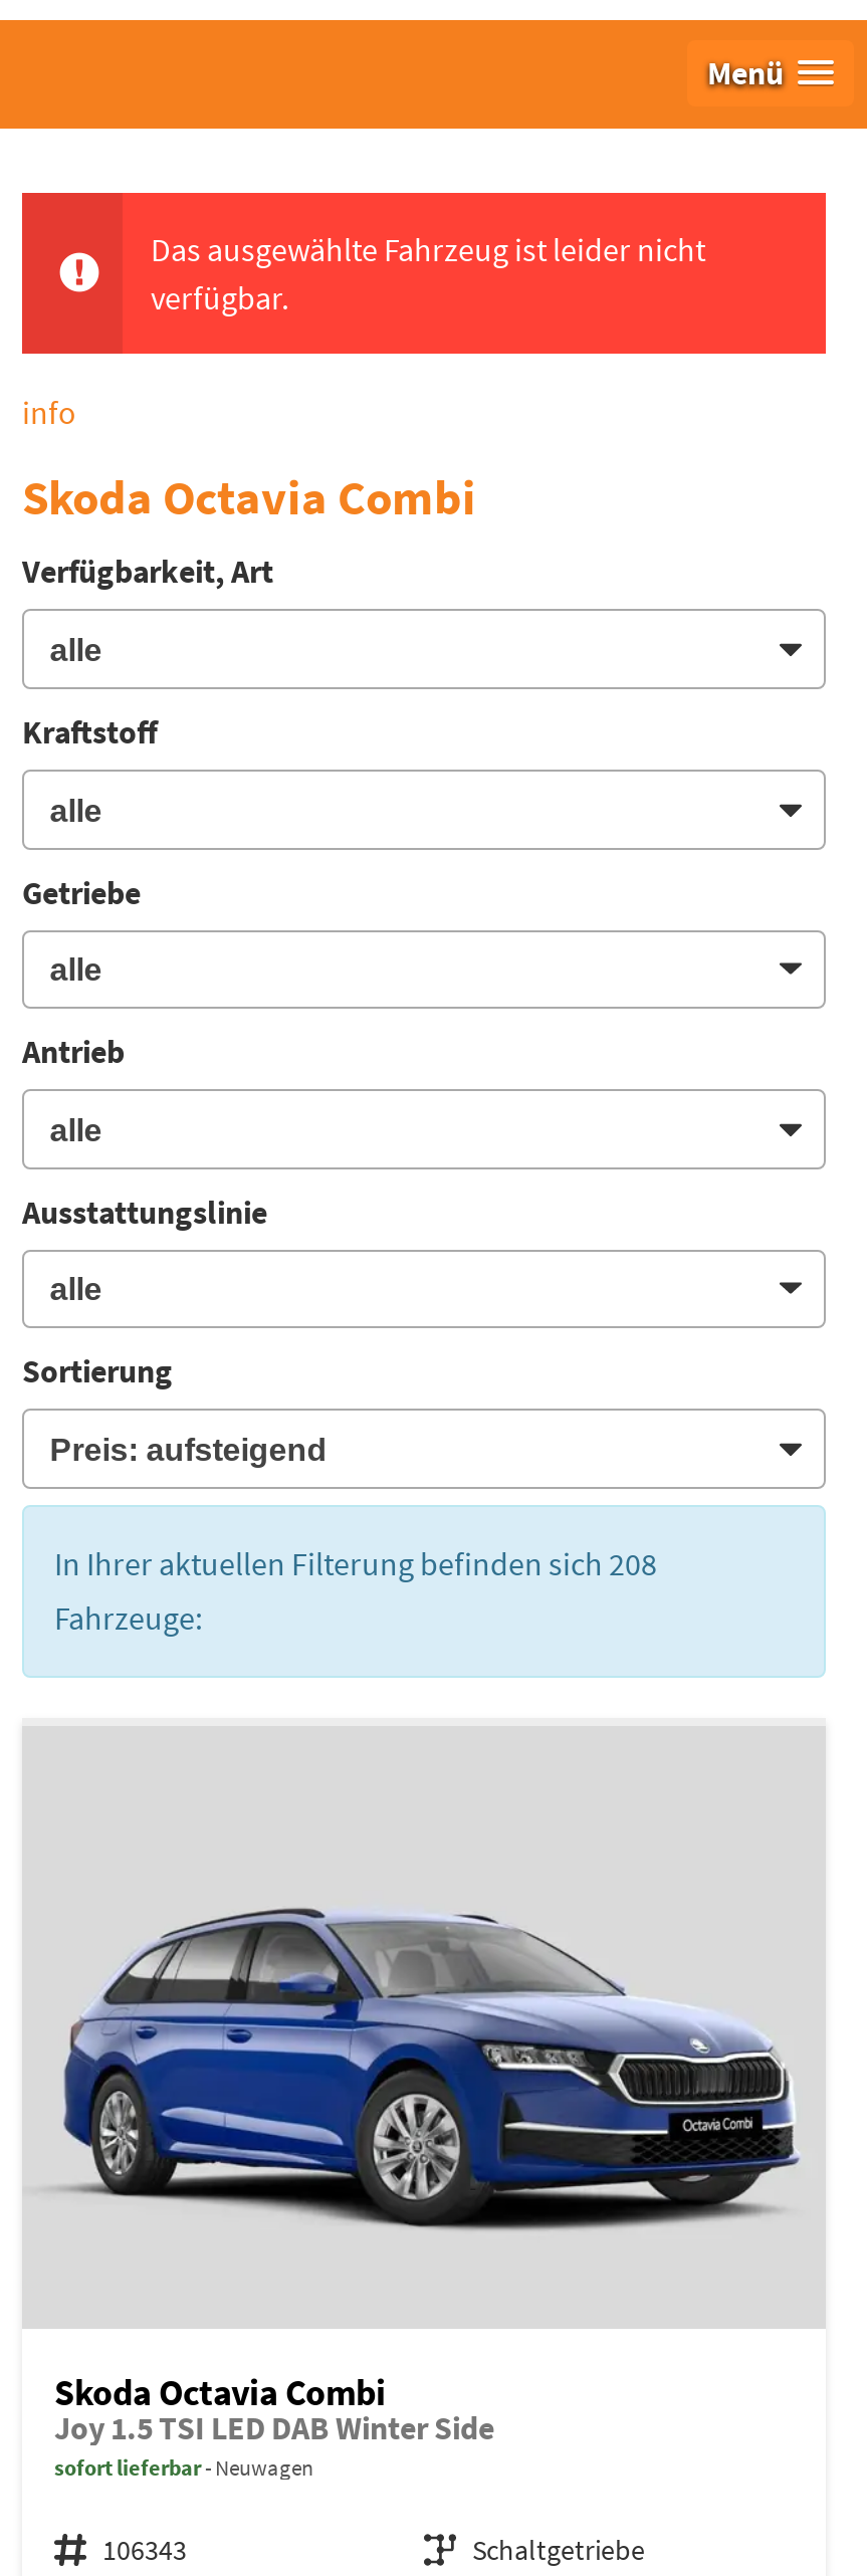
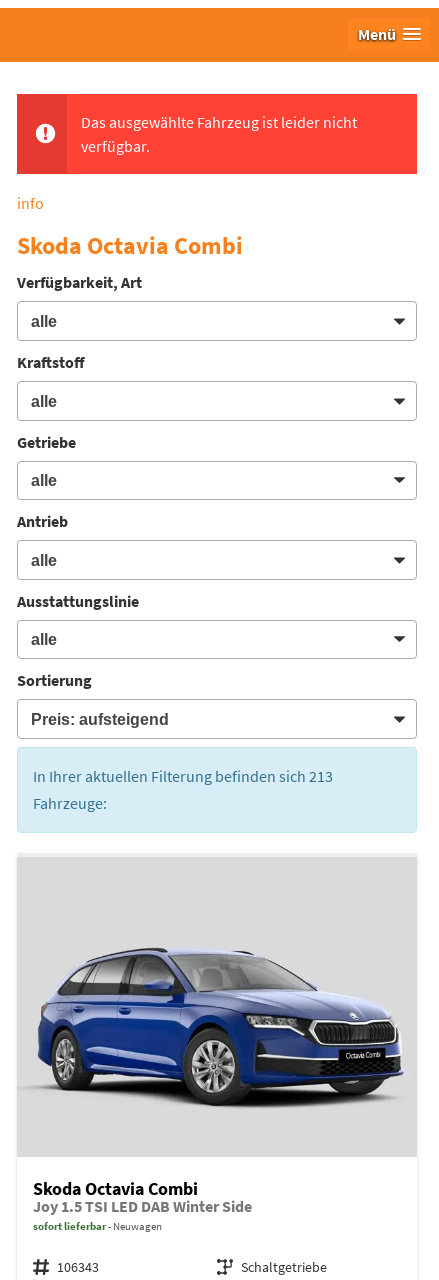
[54,1543,657,1583] In Ihrer aktuellen Filterung befinden sich 208 -> [33,766,333,786] In Ihrer aktuellen Filterung befinden sich 213

